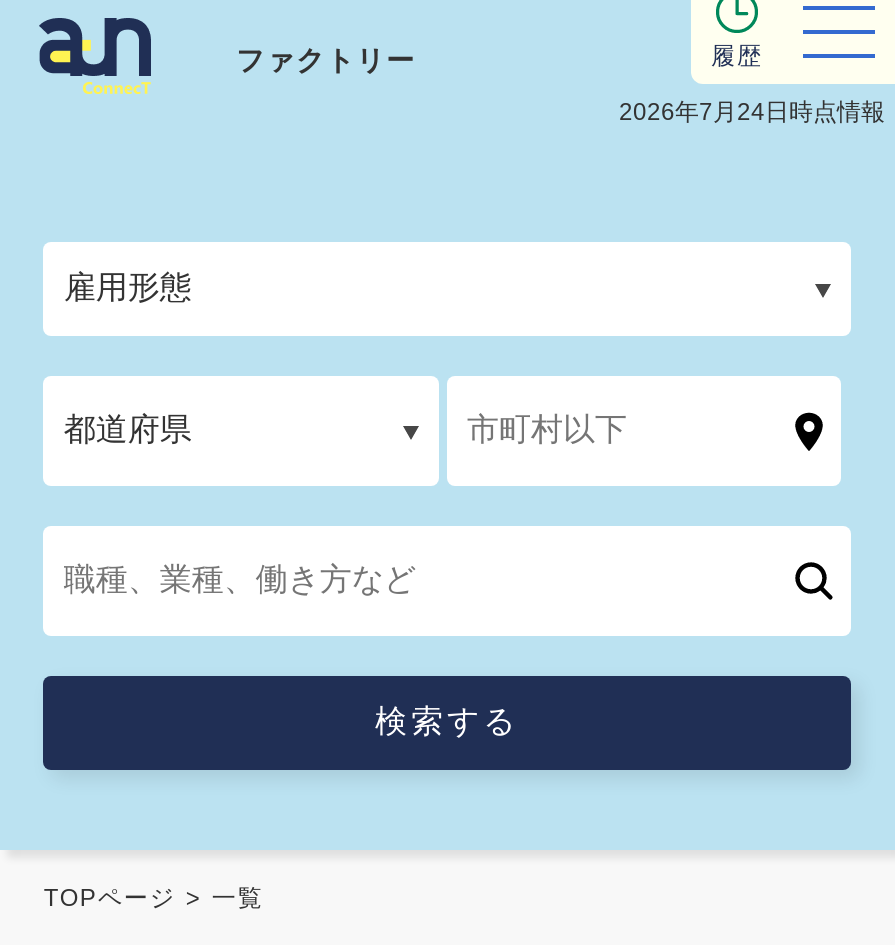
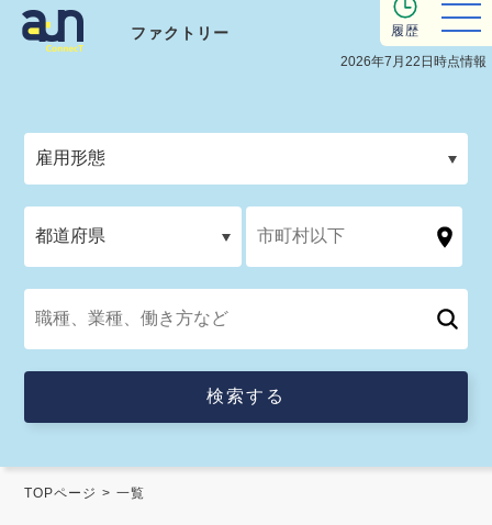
[619,98,885,126] 2026年7月24日時点情報 -> [340,54,487,69] 2026年7月22日時点情報

